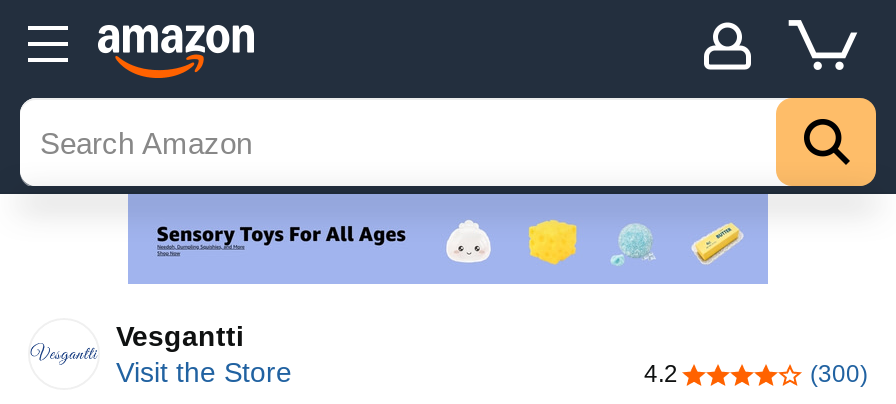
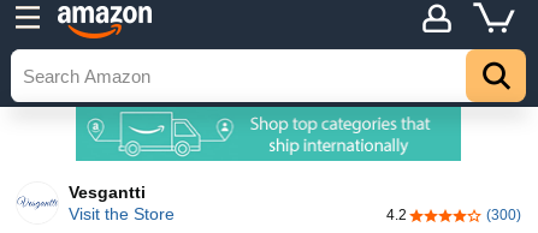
[128,192,768,284] [image] -> [75,106,462,162] [image]

